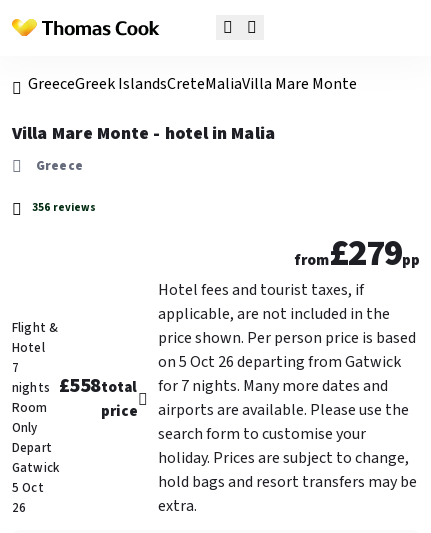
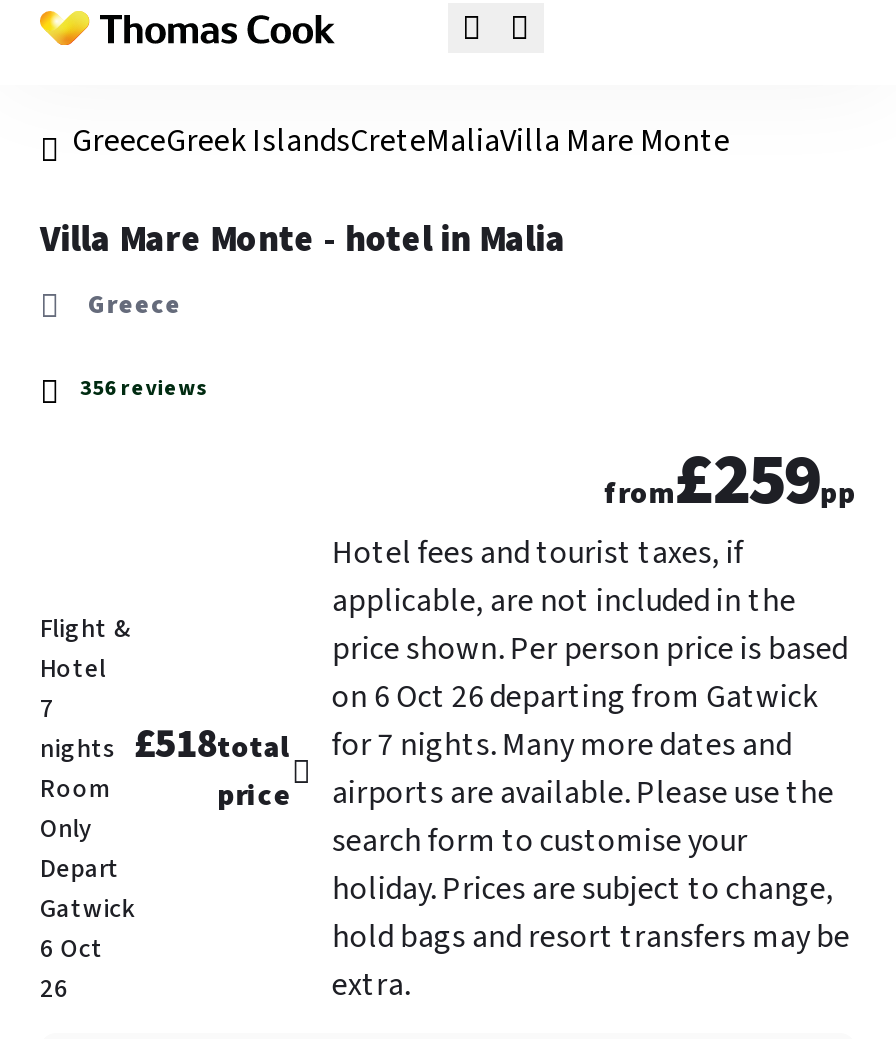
[294,228,420,279] from£279pp -> [604,429,856,531] from£259pp
[158,351,401,373] on 5 Oct 26 departing from Gatwick -> [332,675,818,719] on 6 Oct 26 departing from Gatwick
[12,372,388,400] nights £558total for 7 nights. Many more dates and -> [40,717,792,773] nights £518total for 7 nights. Many more dates and
[12,479,44,497] 5 Oct -> [40,931,103,967] 6 Oct

